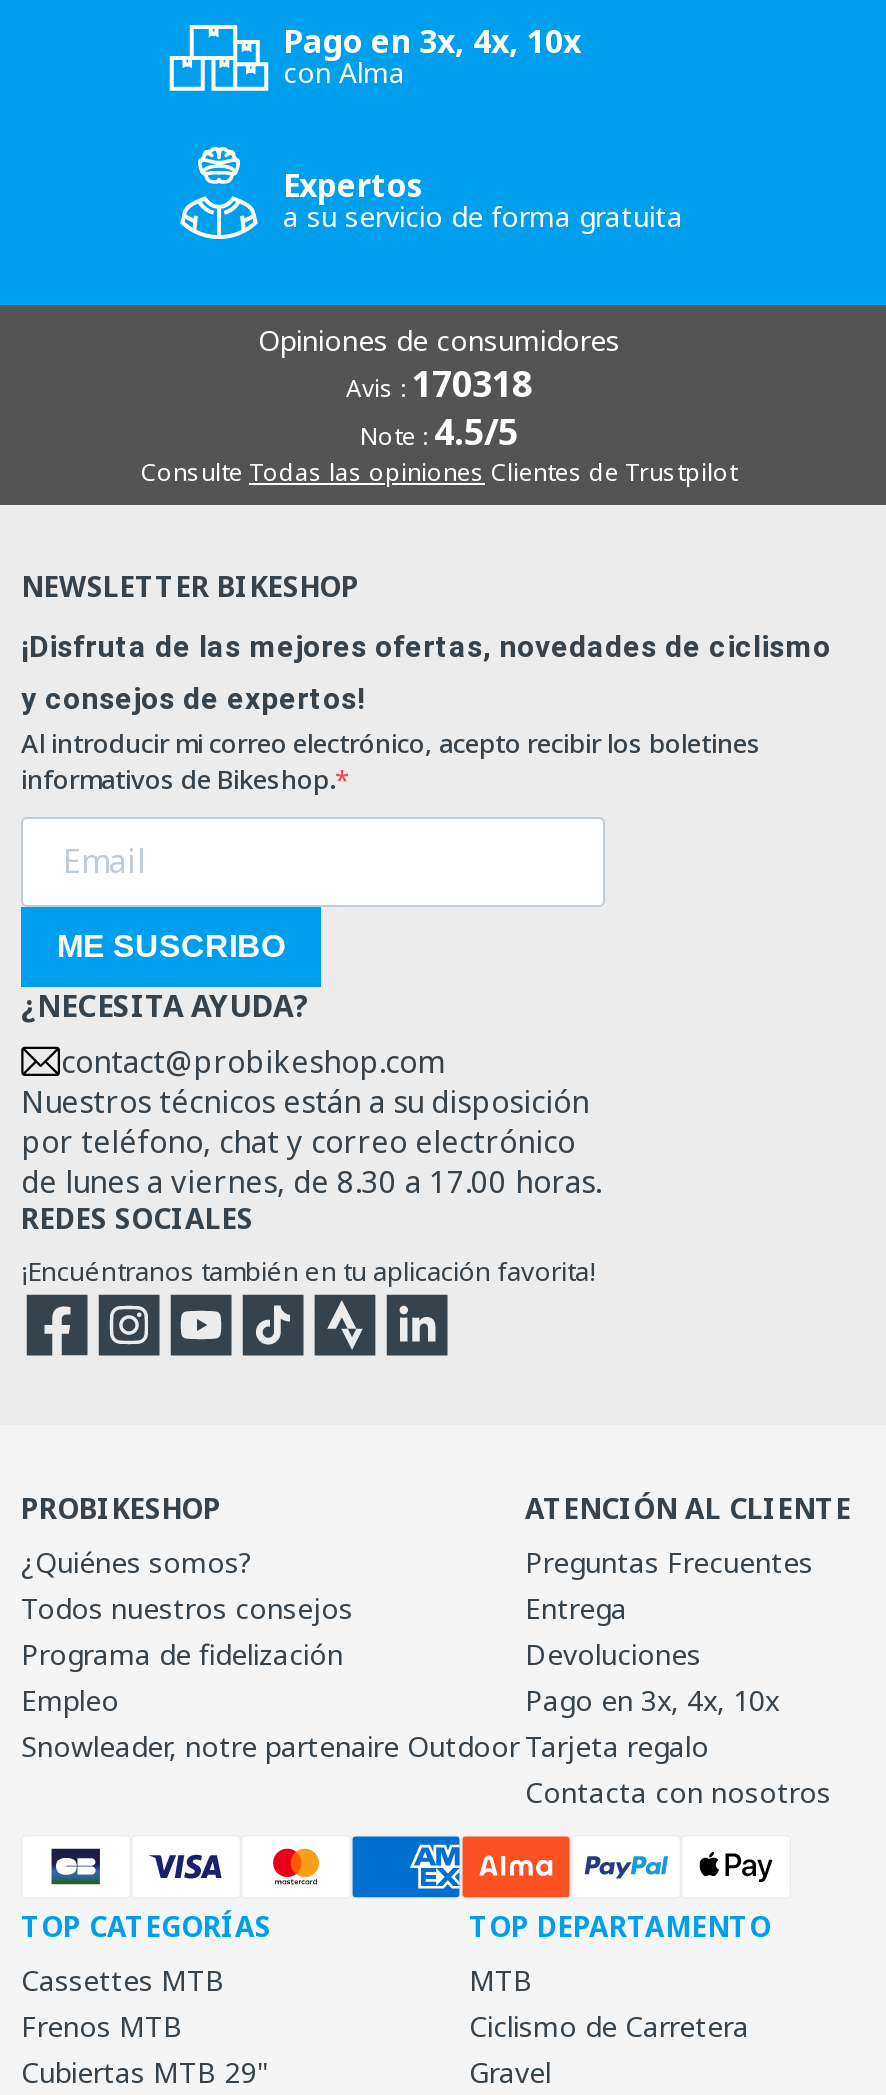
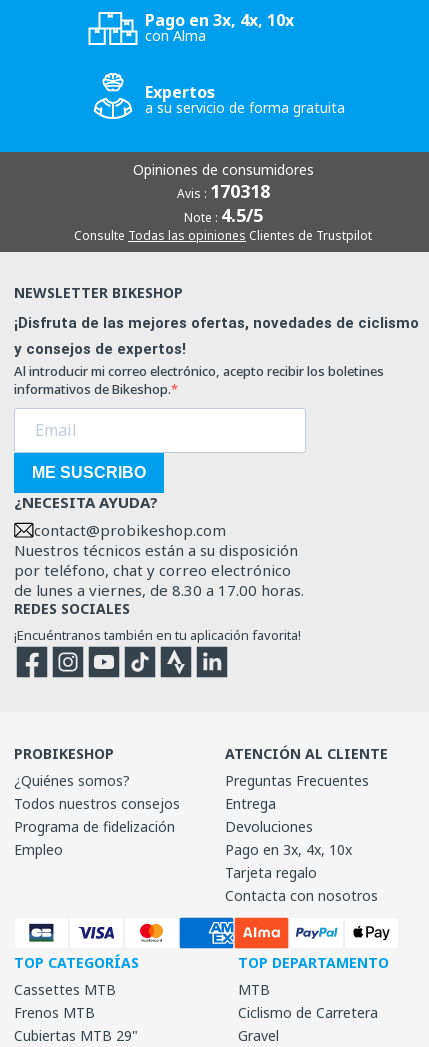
[21,1727,519,1765] Snowleader, notre partenaire Outdoor -> none

